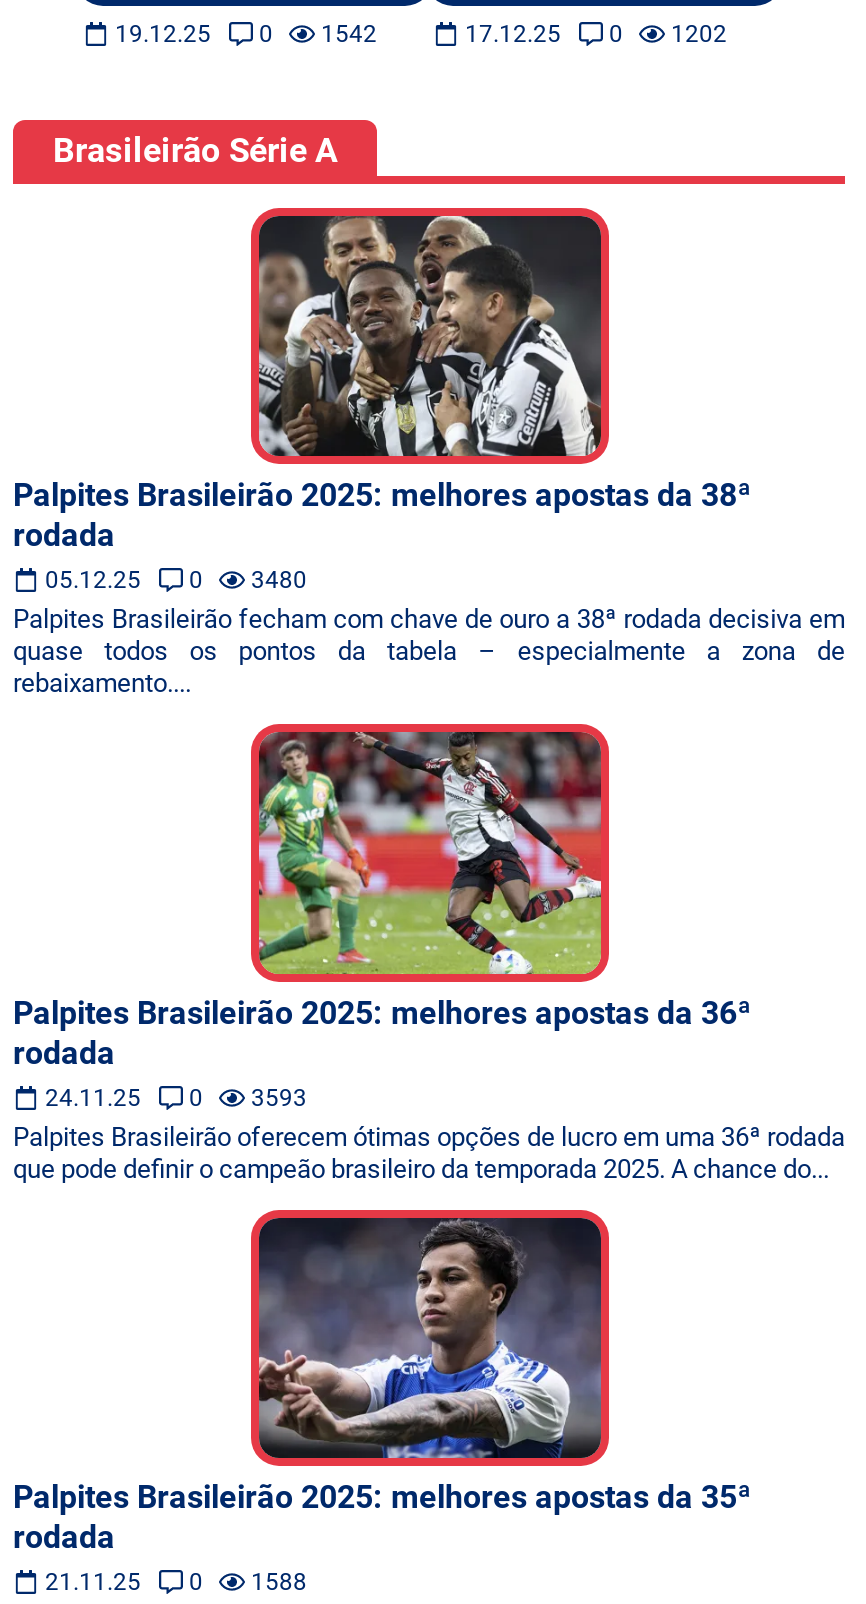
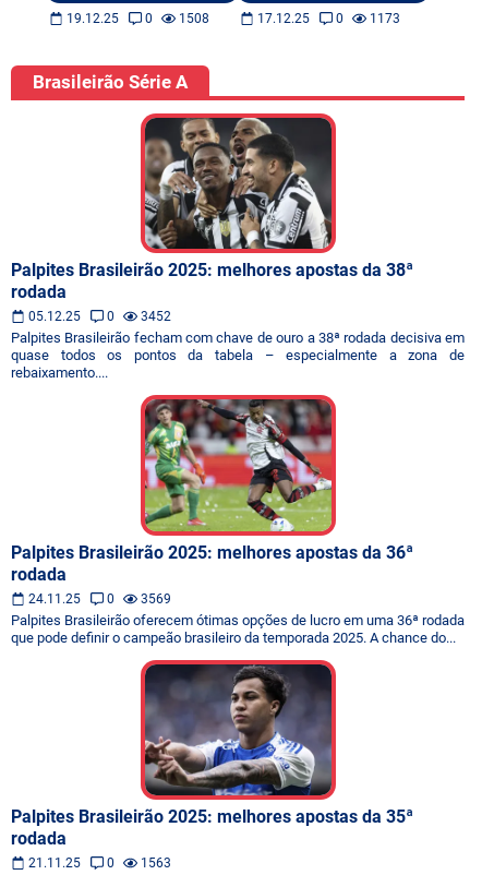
[115,19,377,47] 19.12.25 0 1542 -> [67,11,209,26] 19.12.25 0 1508
[465,19,727,47] 17.12.25 0 1202 -> [257,11,400,26] 17.12.25 0 1173
[45,567,307,595] 05.12.25 0 3480 -> [28,309,171,324] 05.12.25 0 3452
[45,1084,307,1112] 24.11.25 0 3593 -> [28,591,171,606] 24.11.25 0 3569
[45,1569,307,1597] 21.11.25 0 1588 -> [28,856,171,871] 21.11.25 0 1563

